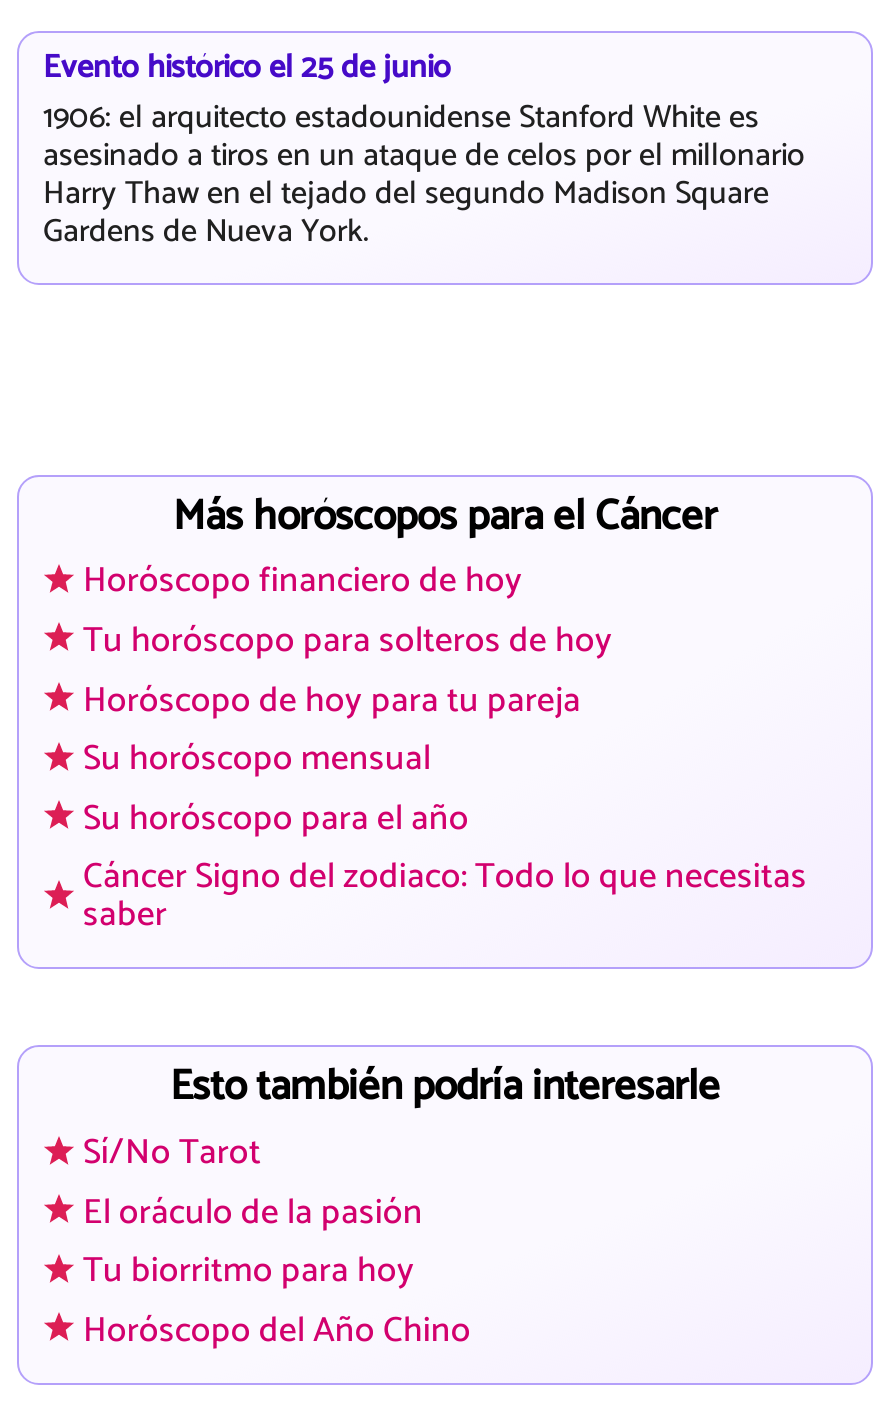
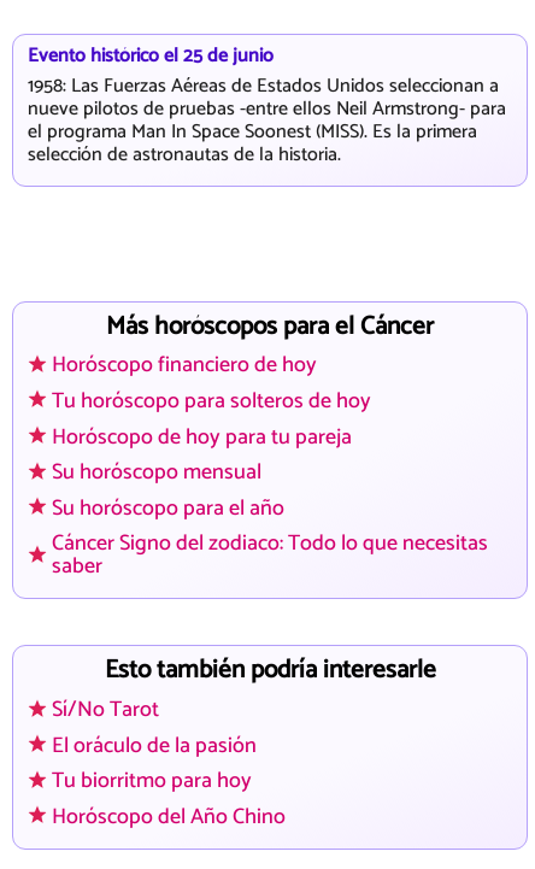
[43,90,805,258] 1906: el arquitecto estadounidense Stanford White es | asesinado a tiros en un ataque de celos por el millonario | Harry Thaw en el tejado del segundo Madison Square | Gardens de Nueva York. -> [28,69,506,171] 1958: Las Fuerzas Aéreas de Estados Unidos seleccionan a | nueve pilotos de pruebas -entre ellos Neil Armstrong- para | el programa Man In Space Soonest (MISS). Es la primera | selección de astronautas de la historia.

